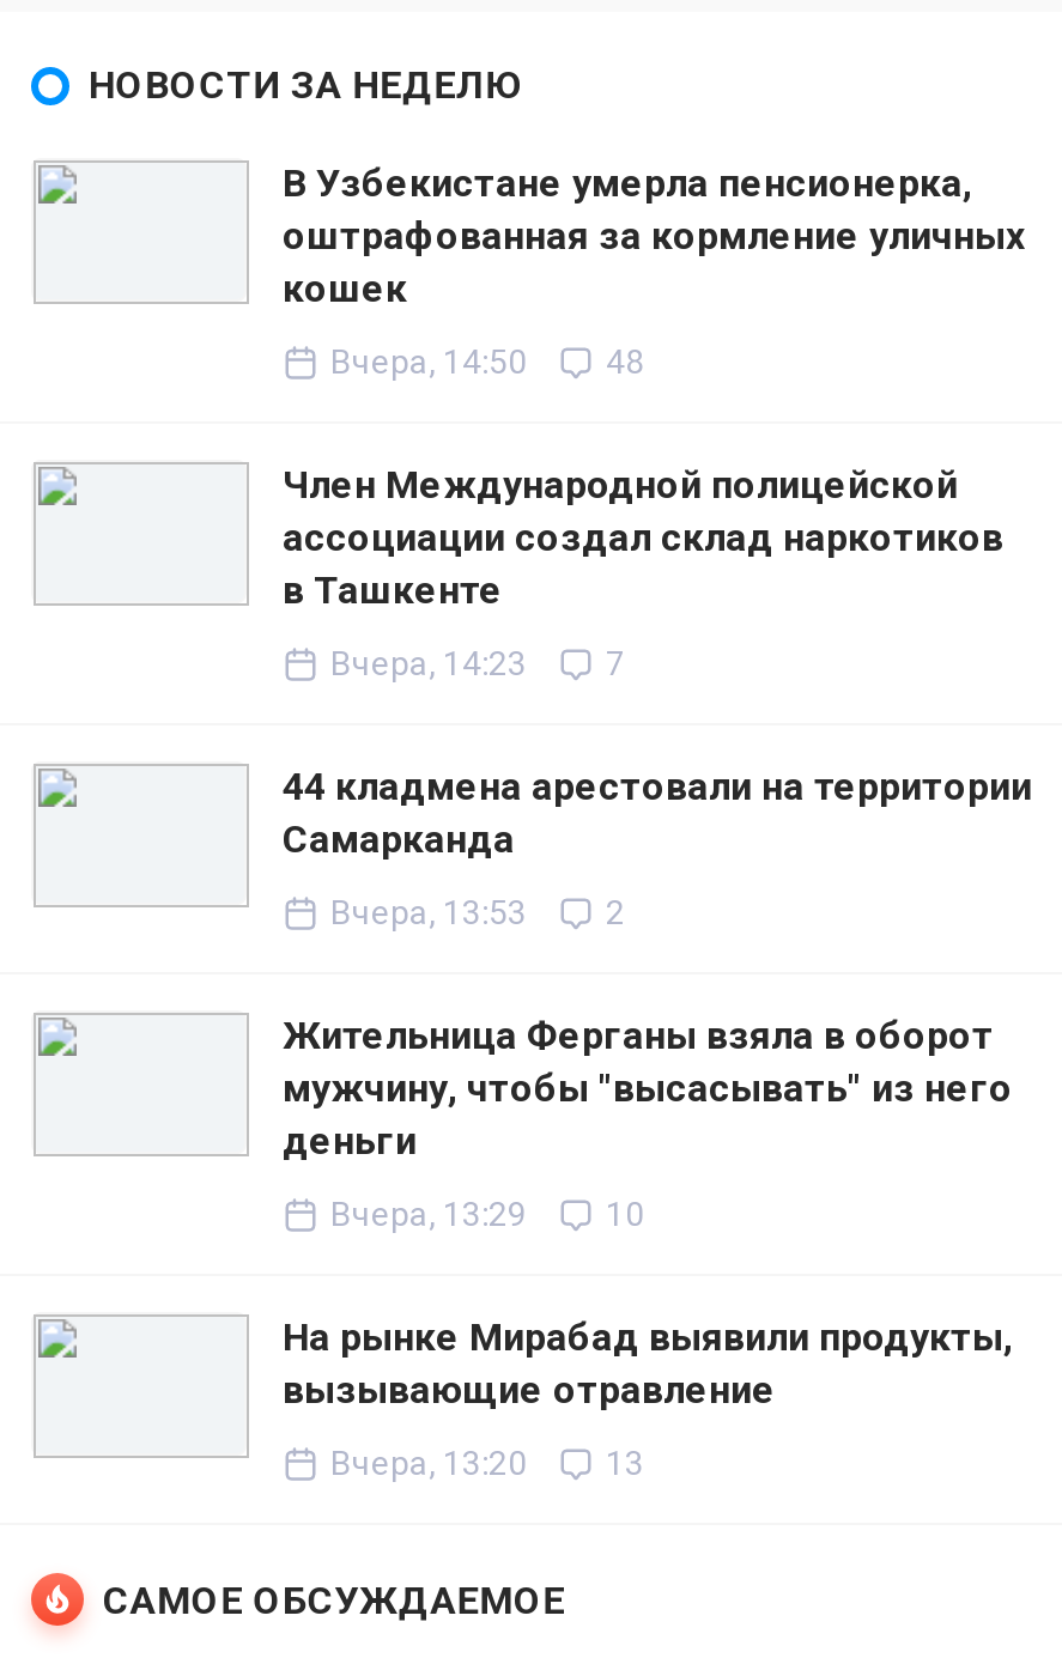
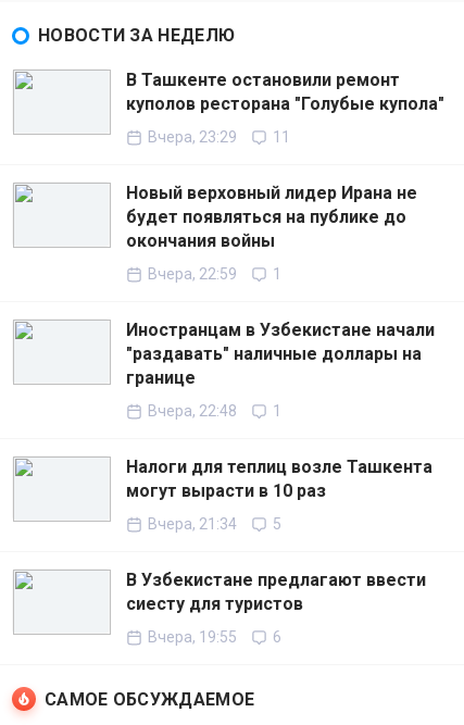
[283,162,1025,312] В Узбекистане умерла пенсионерка, | оштрафованная за кормление уличных | кошек -> [126,70,444,115] В Ташкенте остановили ремонт | куполов ресторана "Голубые купола"
[330,344,644,382] Вчера, 14:50 | 48 -> [148,129,290,146] Вчера, 23:29 | 11
[283,463,1003,614] Член Международной полицейской | ассоциации создал склад наркотиков | в Ташкенте -> [126,183,417,252] Новый верховный лидер Ирана не | будет появляться на публике до | окончания войны
[330,645,625,684] Вчера, 14:23 | 7 -> [148,266,281,283] Вчера, 22:59 | 1
[283,765,1032,863] 44 кладмена арестовали на территории | Самарканда -> [126,320,435,389] Иностранцам в Узбекистане начали | "раздавать" наличные доллары на | границе
[330,894,625,933] Вчера, 13:53 | 2 -> [148,403,281,420] Вчера, 22:48 | 1
[283,1014,1013,1165] Жительница Ферганы взяла в оборот | мужчину, чтобы "высасывать" из него | деньги -> [126,457,432,502] Налоги для теплиц возле Ташкента | могут вырасти в 10 раз
[330,1196,644,1234] Вчера, 13:29 | 10 -> [148,516,281,533] Вчера, 21:34 | 5
[283,1316,1013,1414] На рынке Мирабад выявили продукты, | вызывающие отравление -> [126,570,426,615] В Узбекистане предлагают ввести | сиесту для туристов
[330,1445,644,1483] Вчера, 13:20 | 13 -> [148,629,281,646] Вчера, 19:55 | 6

